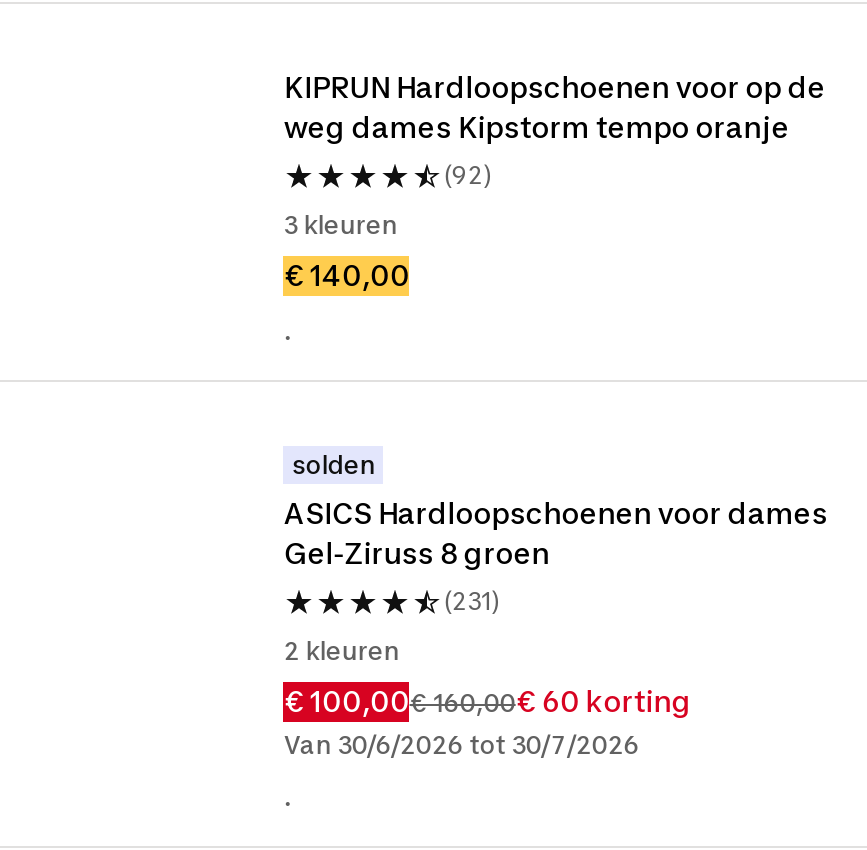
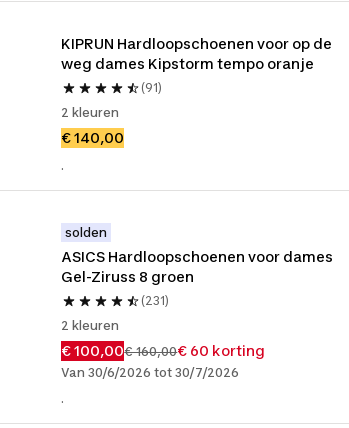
[444,160,492,190] (92) -> [141,80,162,95] (91)
[284,210,398,240] 3 kleuren -> [61,105,119,120] 2 kleuren

